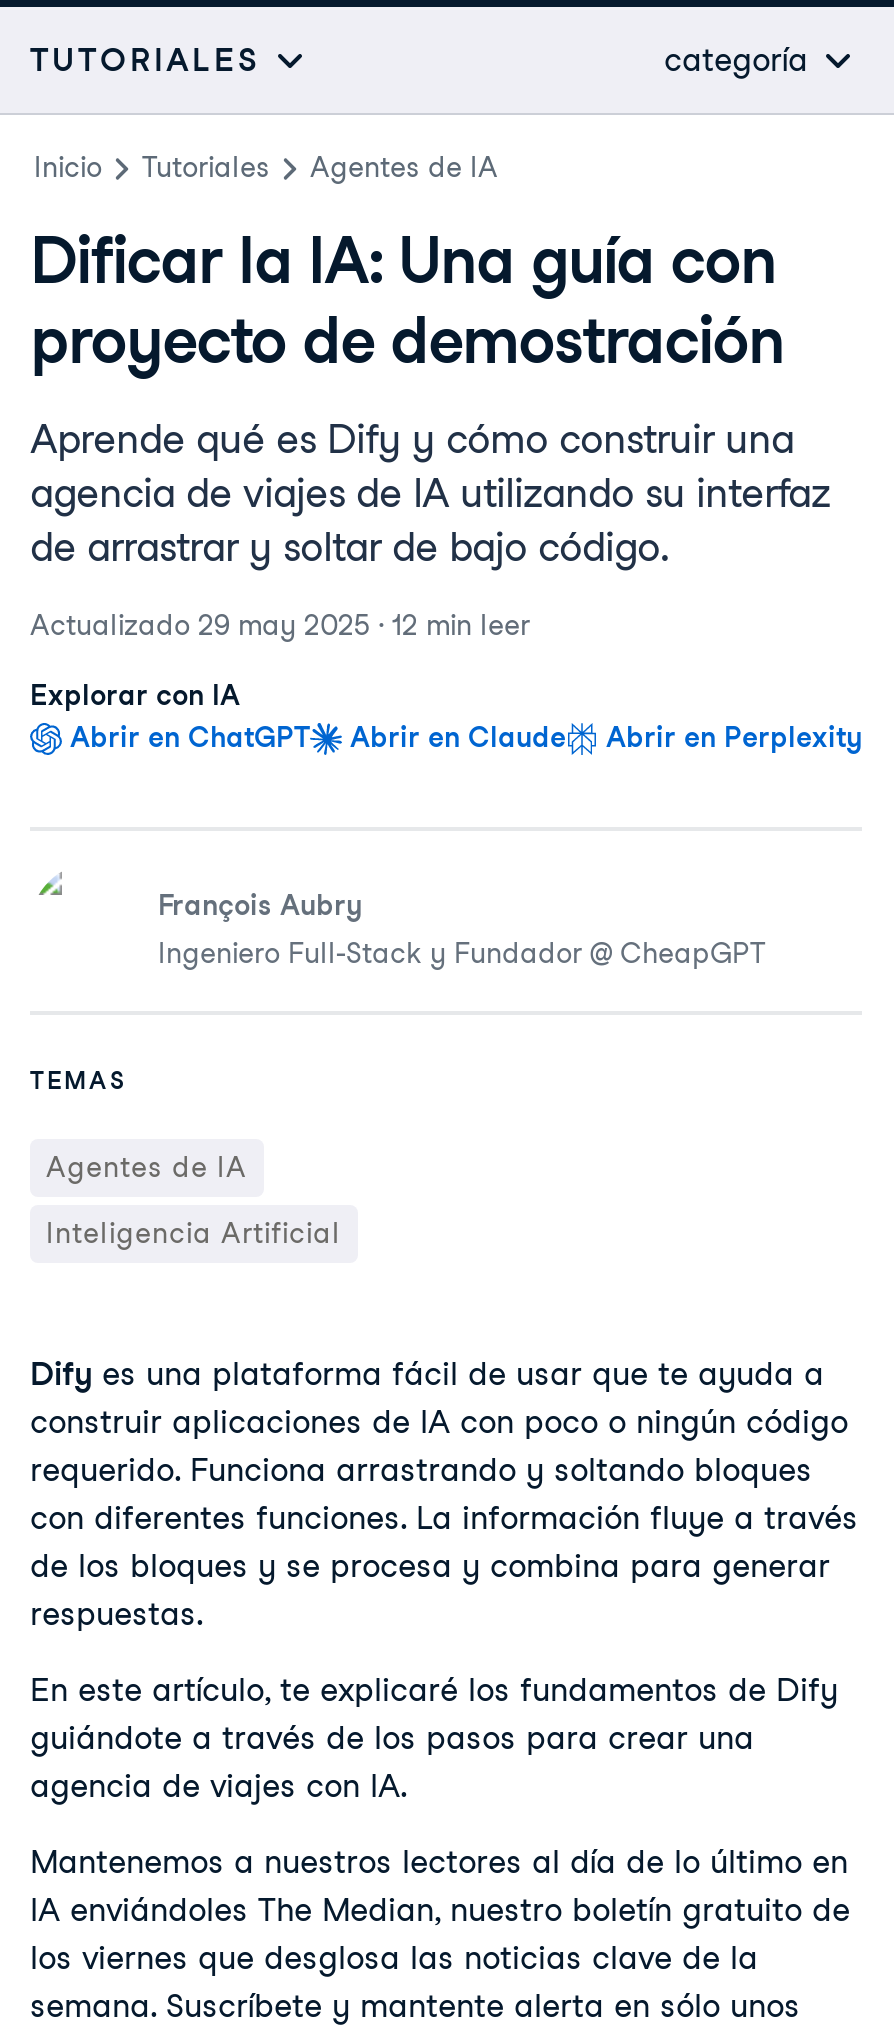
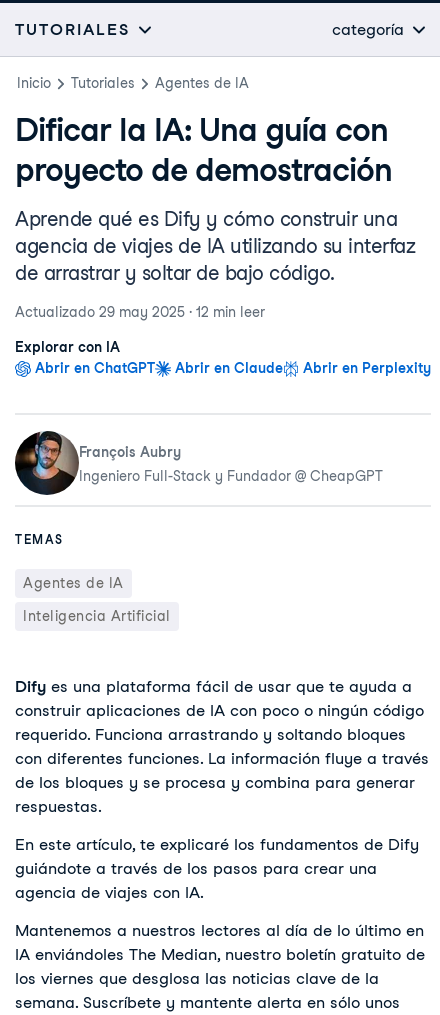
none -> [14,430,80,496] [image]

